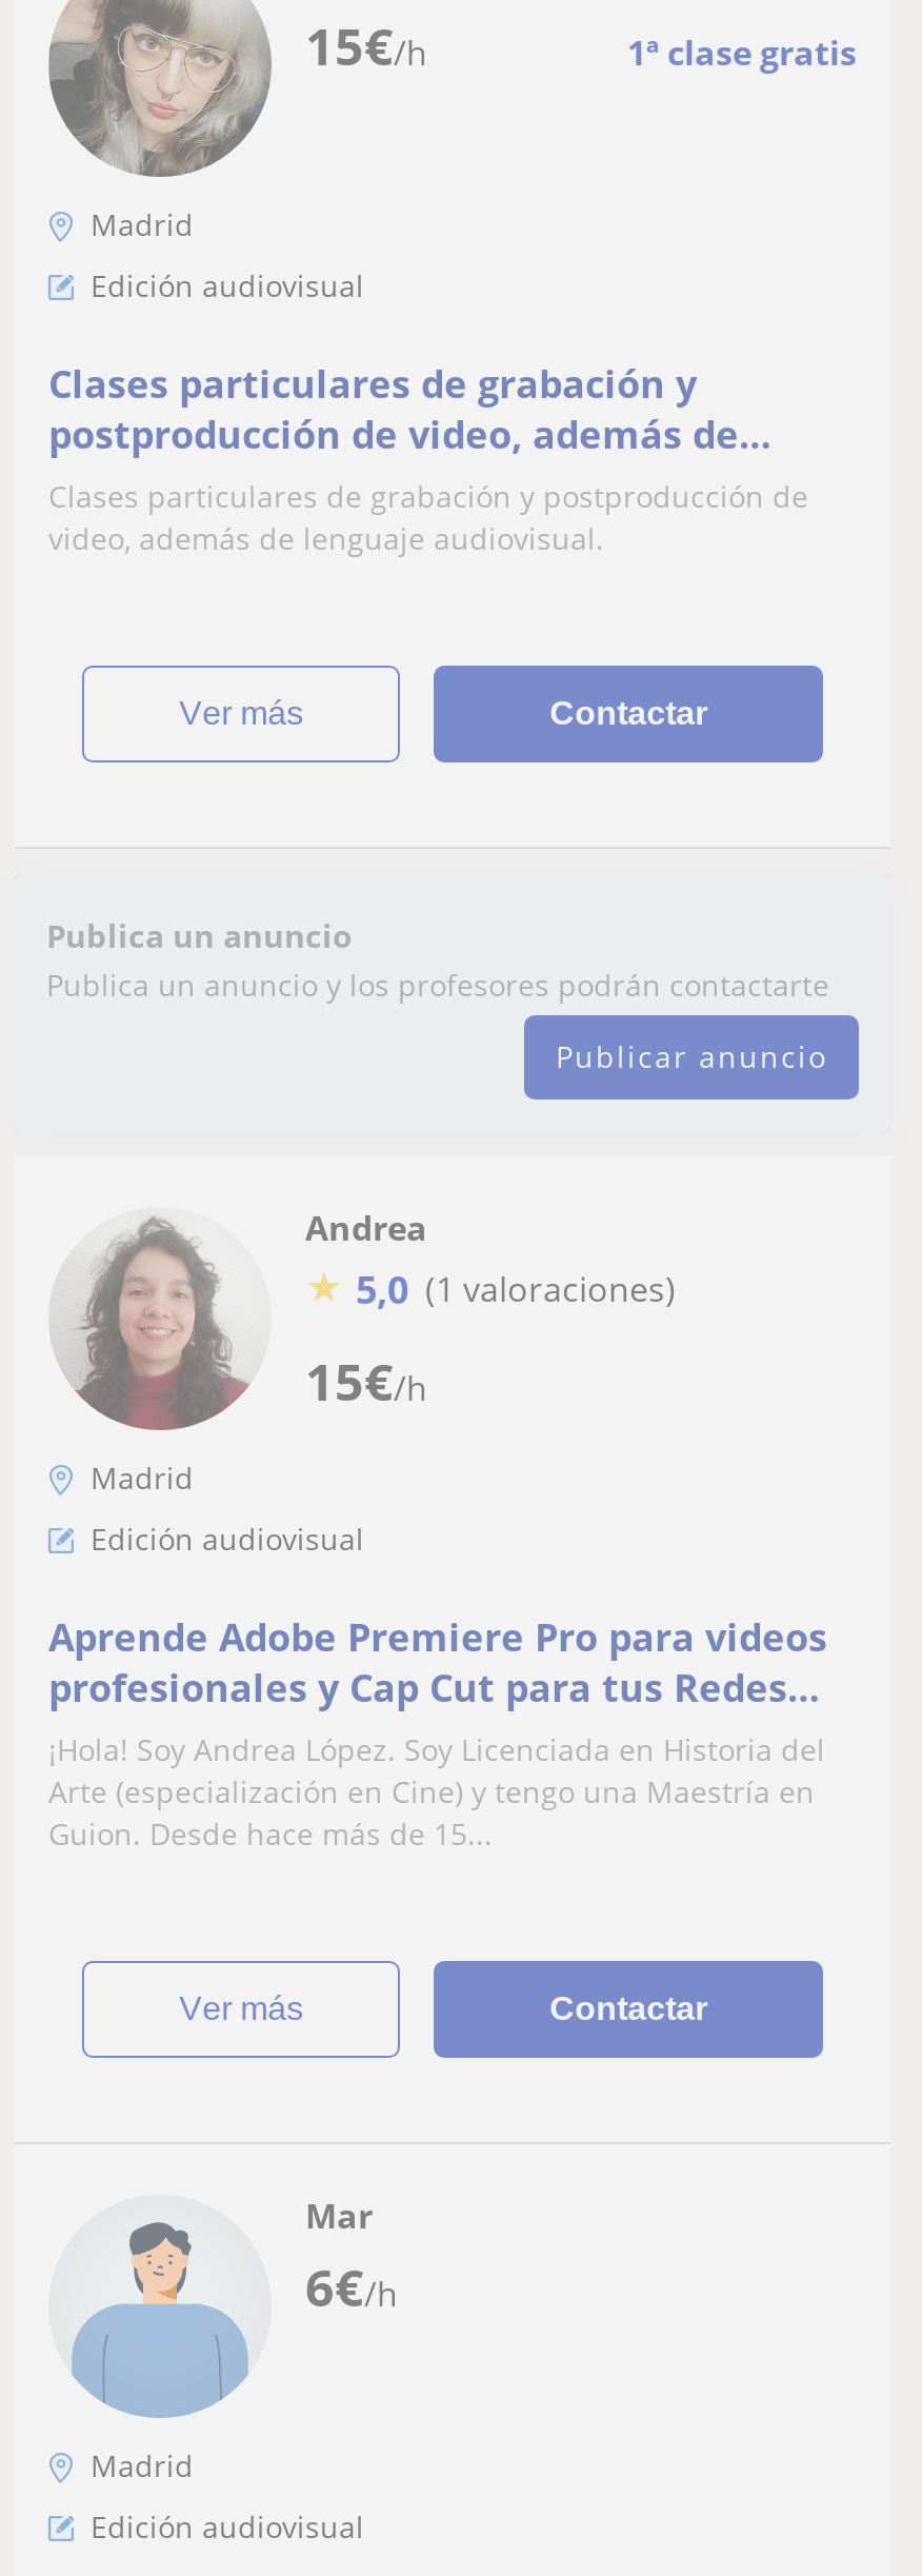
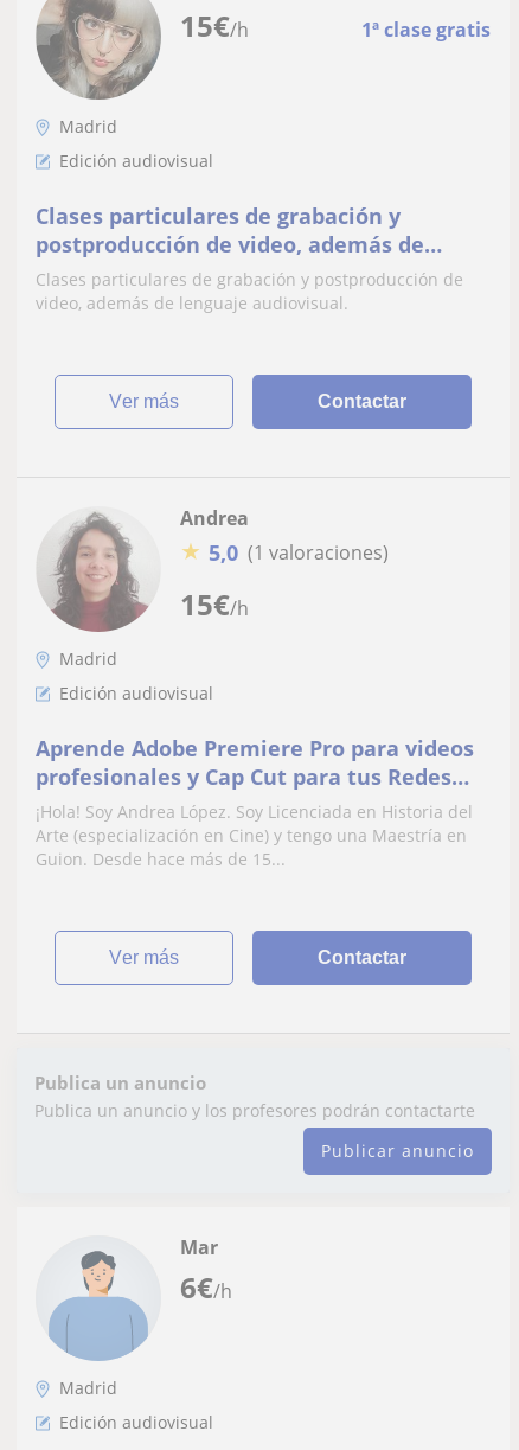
moved [46,914,829,1076] -> [34,1070,475,1162]: Publica un anuncio | Publica un anuncio y los profesores podrán contactarte | Publicar anuncio
moved [48,1204,827,2026] -> [36,505,474,967]: [image] | 15€/h | Andrea | ... | ver más | Contactar

